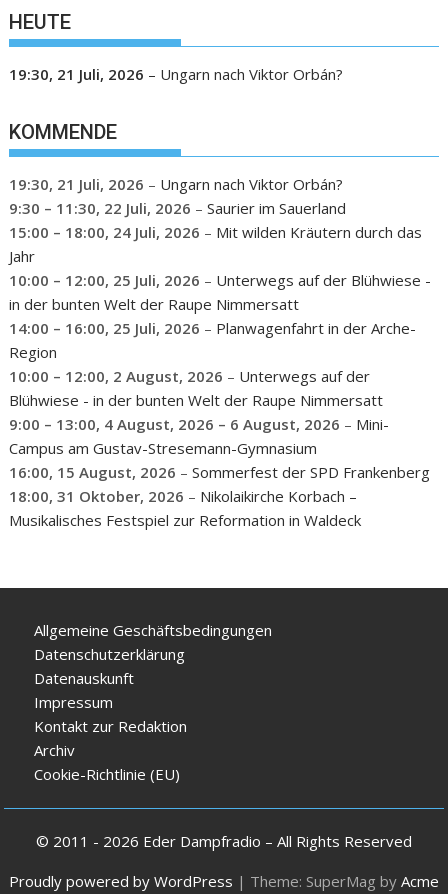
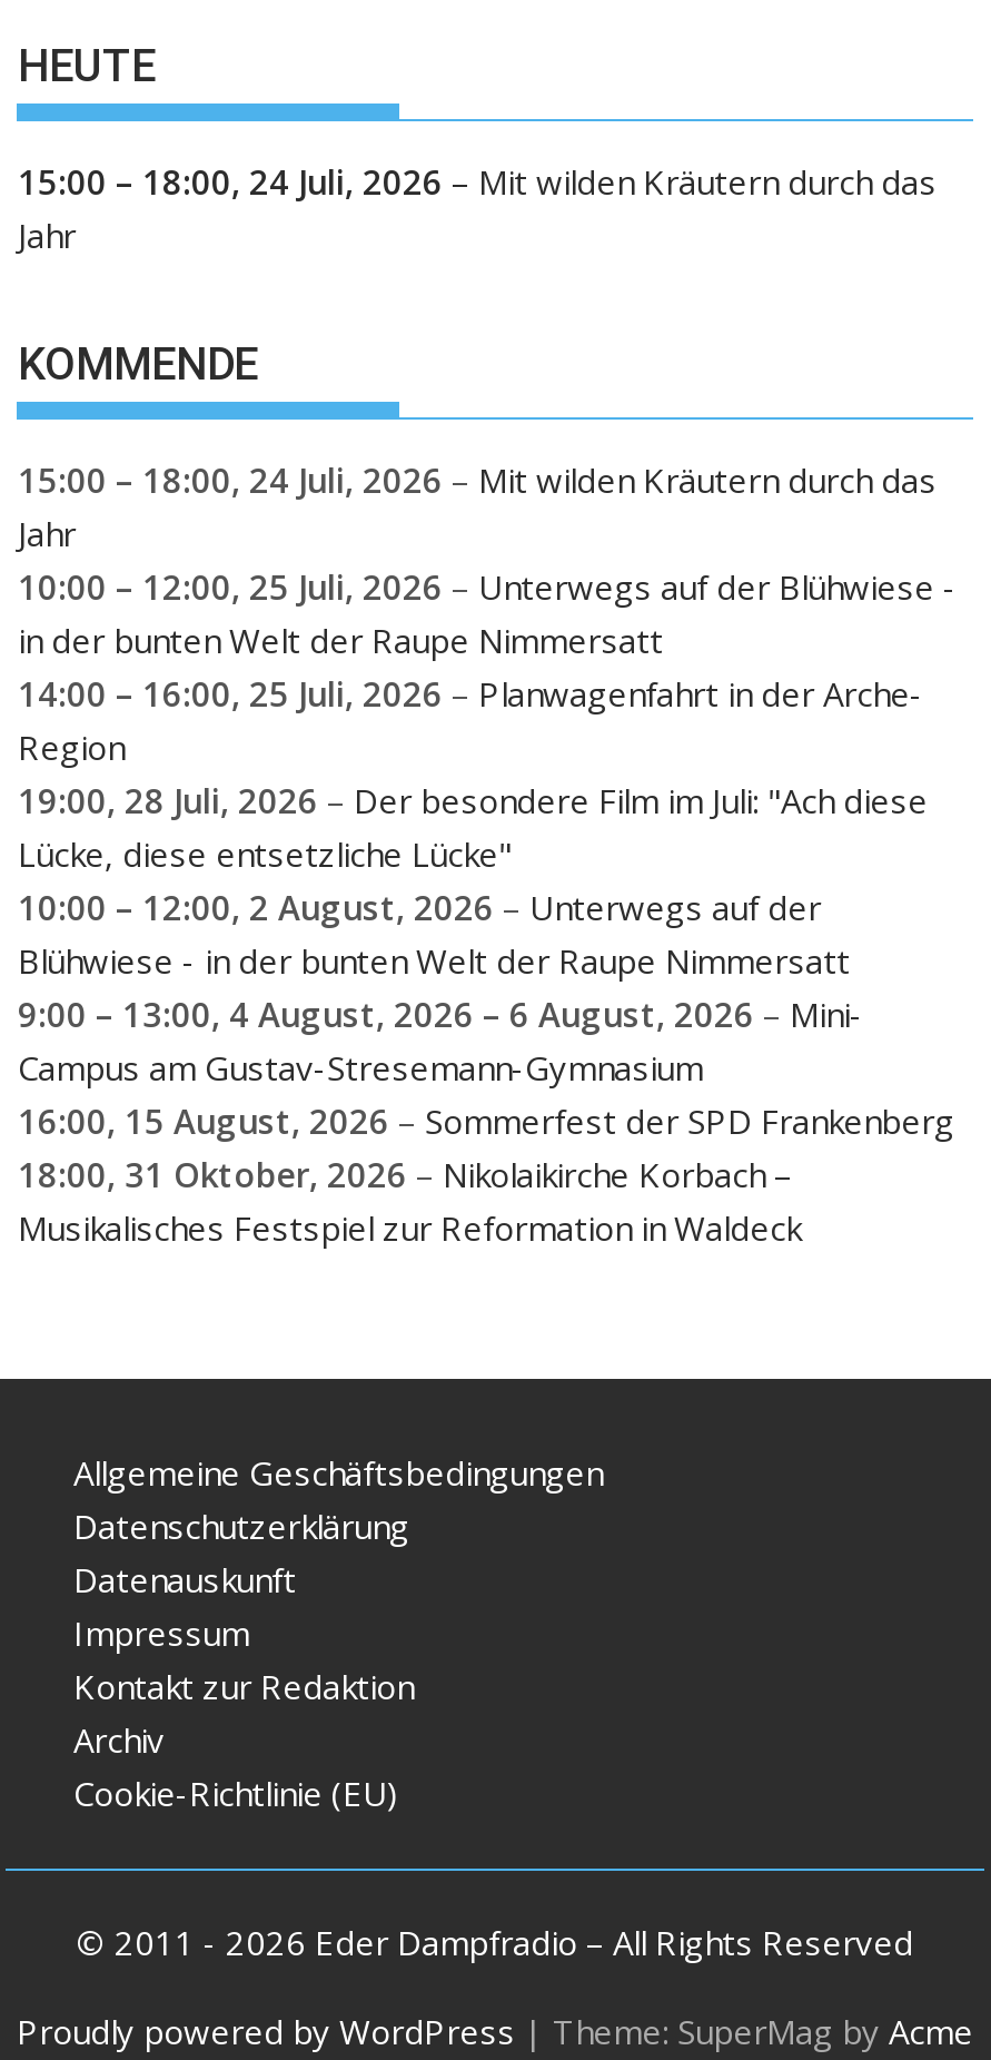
[9,63,343,83] 19:30, 21 Juli, 2026 – Ungarn nach Viktor Orbán? -> [18,158,937,256] 15:00 – 18:00, 24 Juli, 2026 – Mit wilden Kräutern durch das | Jahr
[9,174,346,218] 19:30, 21 Juli, 2026 – Ungarn nach Viktor Orbán? | 9:30 – 11:30, 22 Juli, 2026 – Saurier im Sauerland -> none
moved [9,222,431,362] -> [18,457,957,769]: 15:00 – 18:00, 24 Juli, 2026 – Mit wilden Kräutern durch das | Jahr | 10:00 – 12:00, 25 Juli, 2026 – Unterwegs auf der Blühwiese - | in der bunten Welt der Raupe Nimmersatt | 14:00 – 16:00, 25 Juli, 2026 – Planwagenfahrt in der Arche- | Region
none -> [18,778,928,876] 19:00, 28 Juli, 2026 – Der besondere Film im Juli: "Ach diese | Lücke, diese entsetzliche Lücke"

